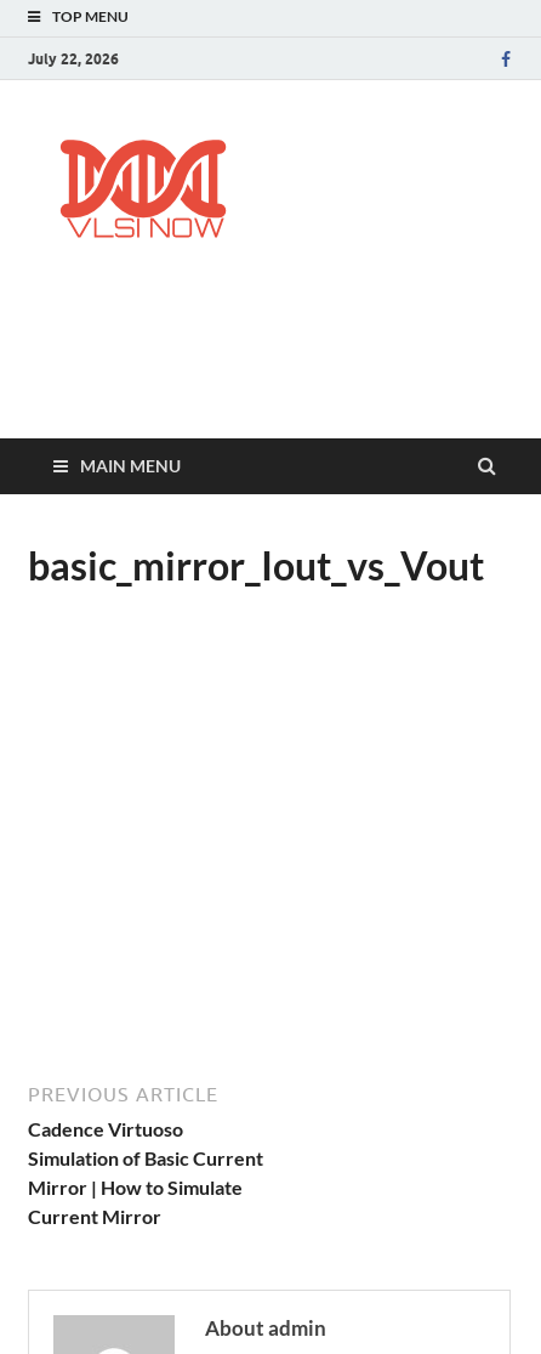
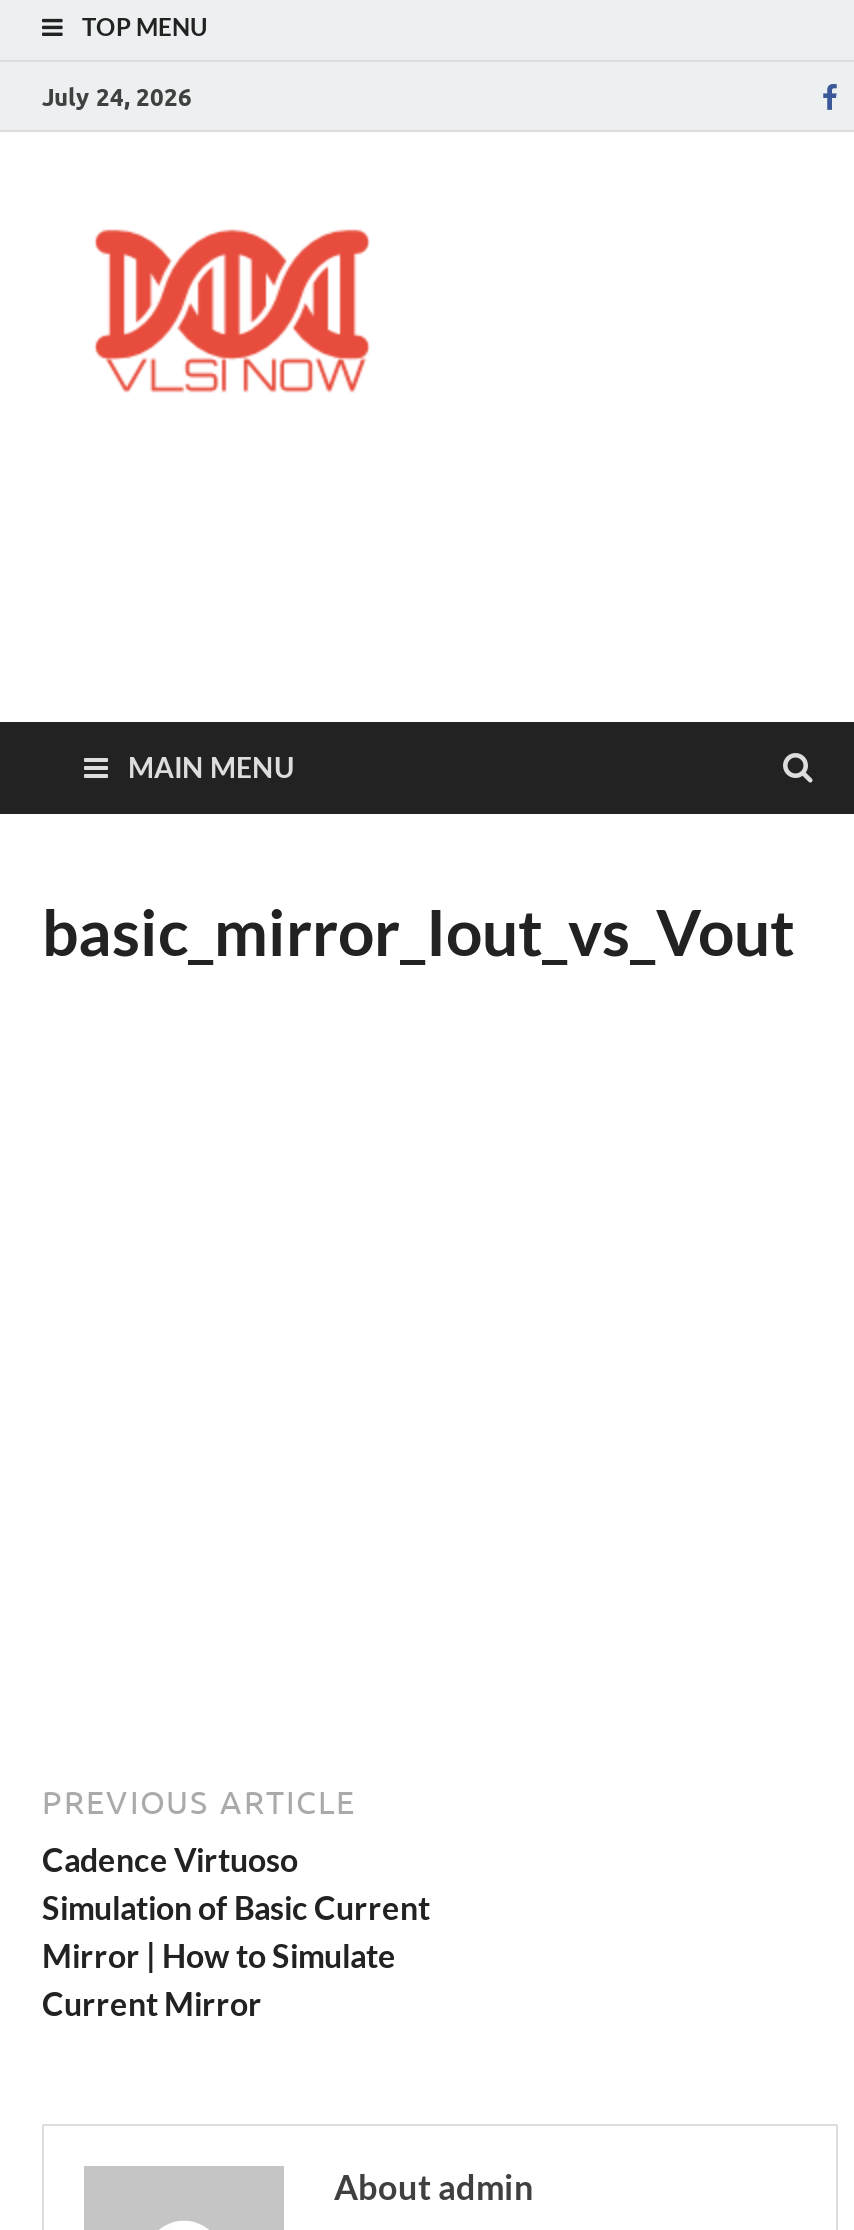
[28,49,119,67] July 22, 2026 -> [42,81,192,111] July 24, 2026

